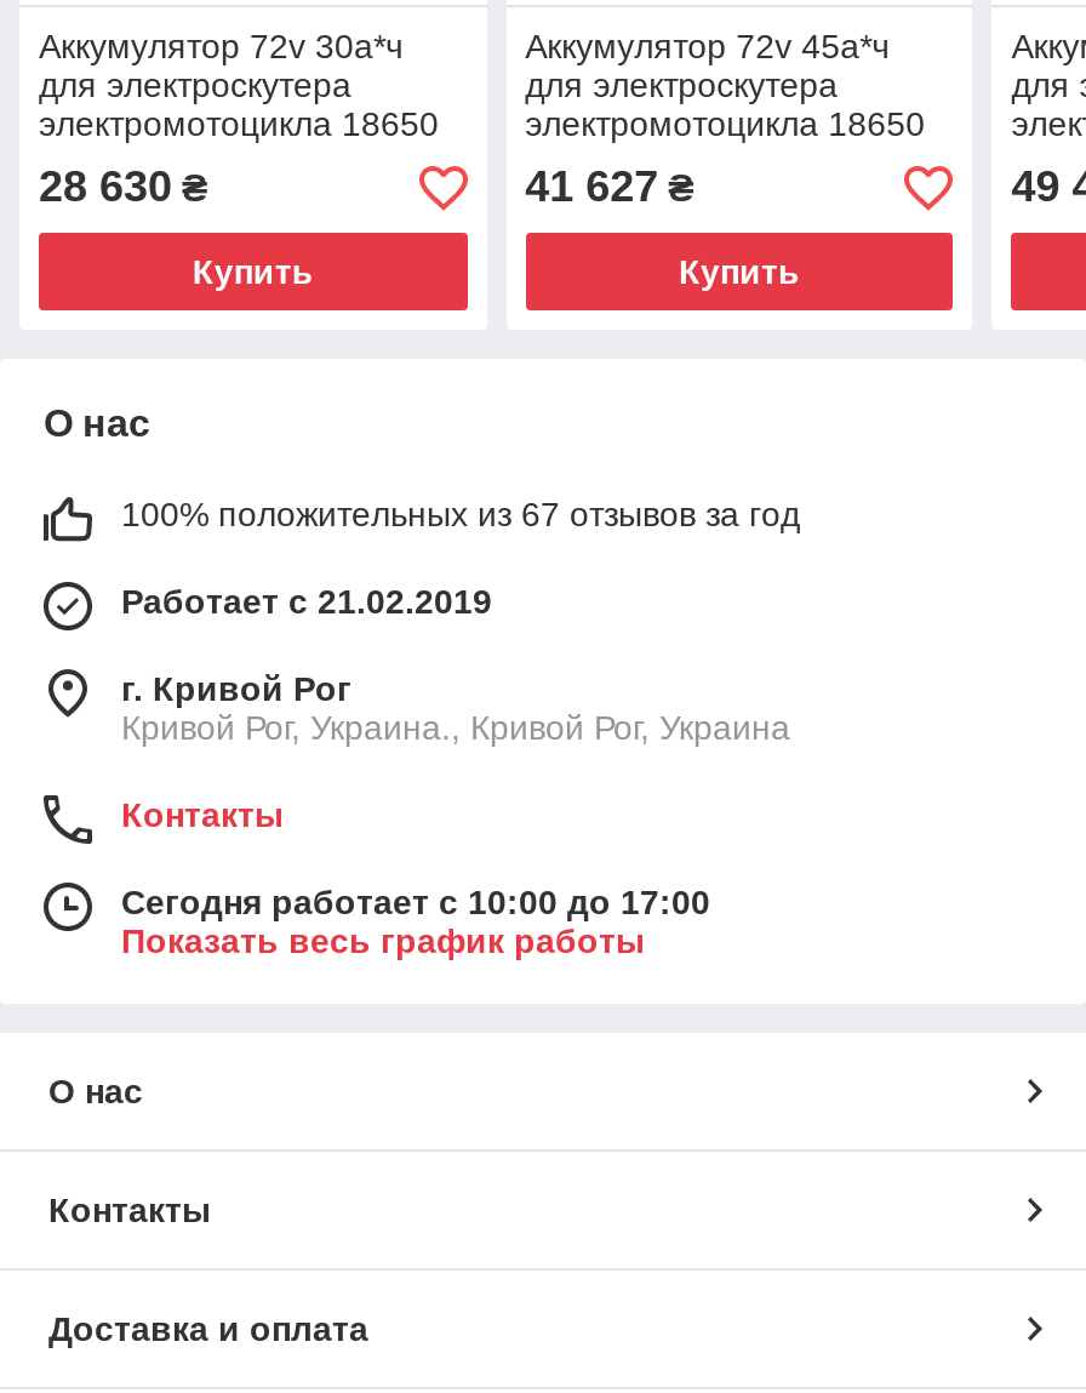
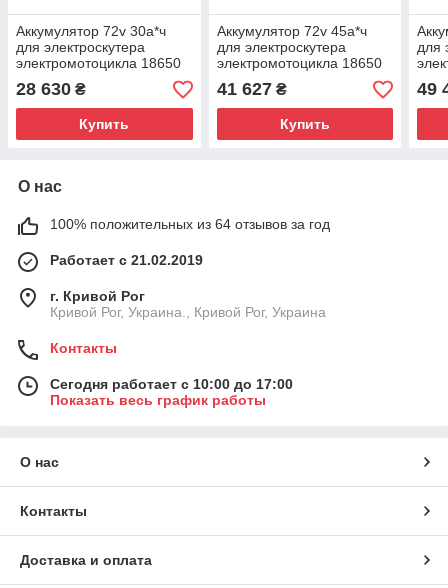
[121,495,800,533] 100% положительных из 67 отзывов за год -> [50,216,330,232] 100% положительных из 64 отзывов за год

